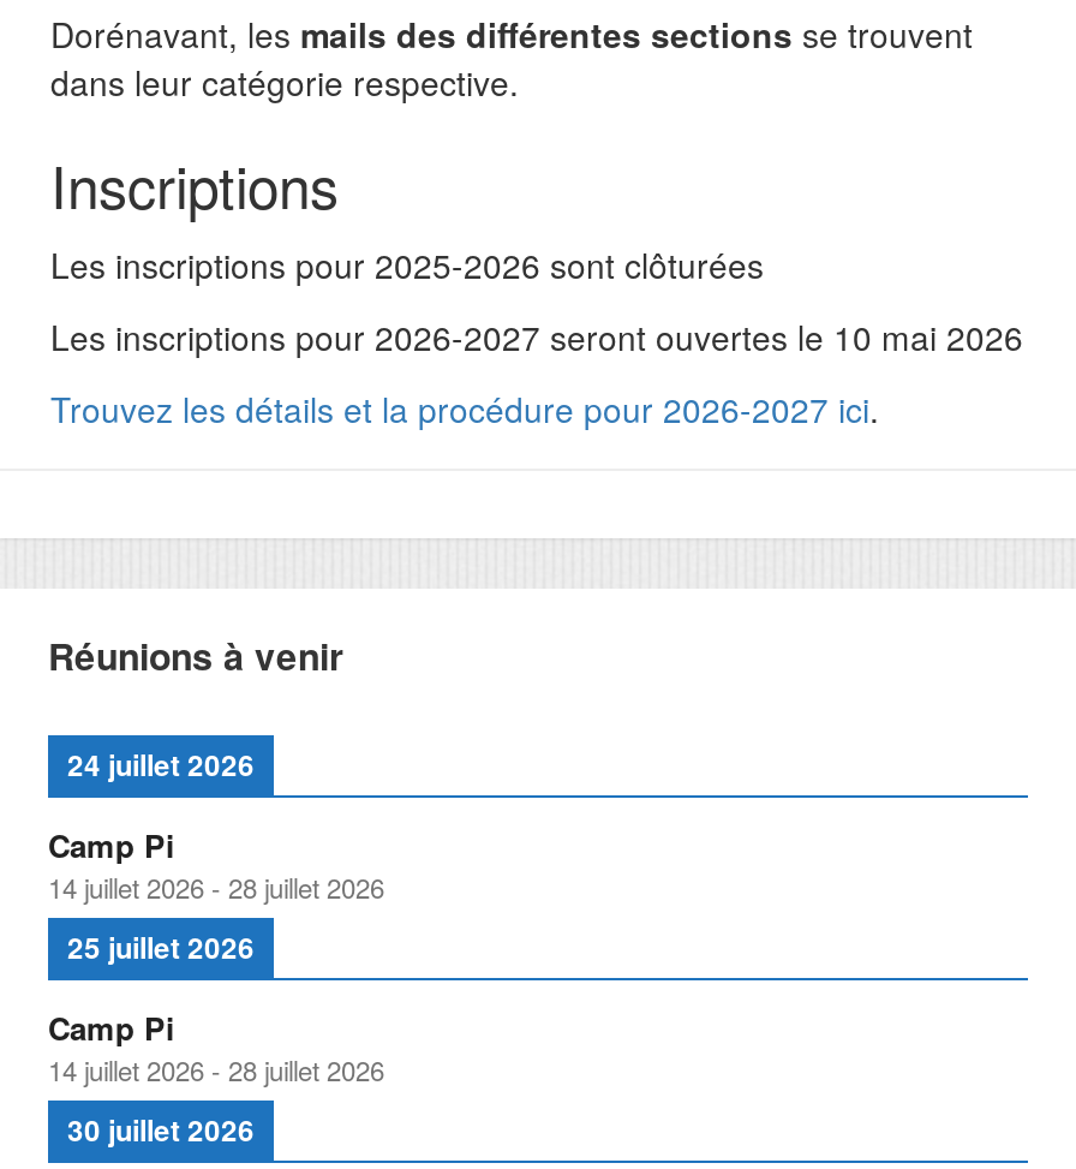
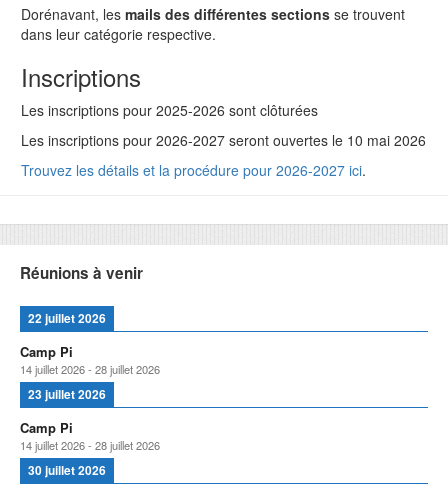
[67,745,254,786] 24 juillet 2026 -> [28,310,106,327] 22 juillet 2026
[67,928,254,968] 25 juillet 2026 -> [28,386,106,403] 23 juillet 2026

